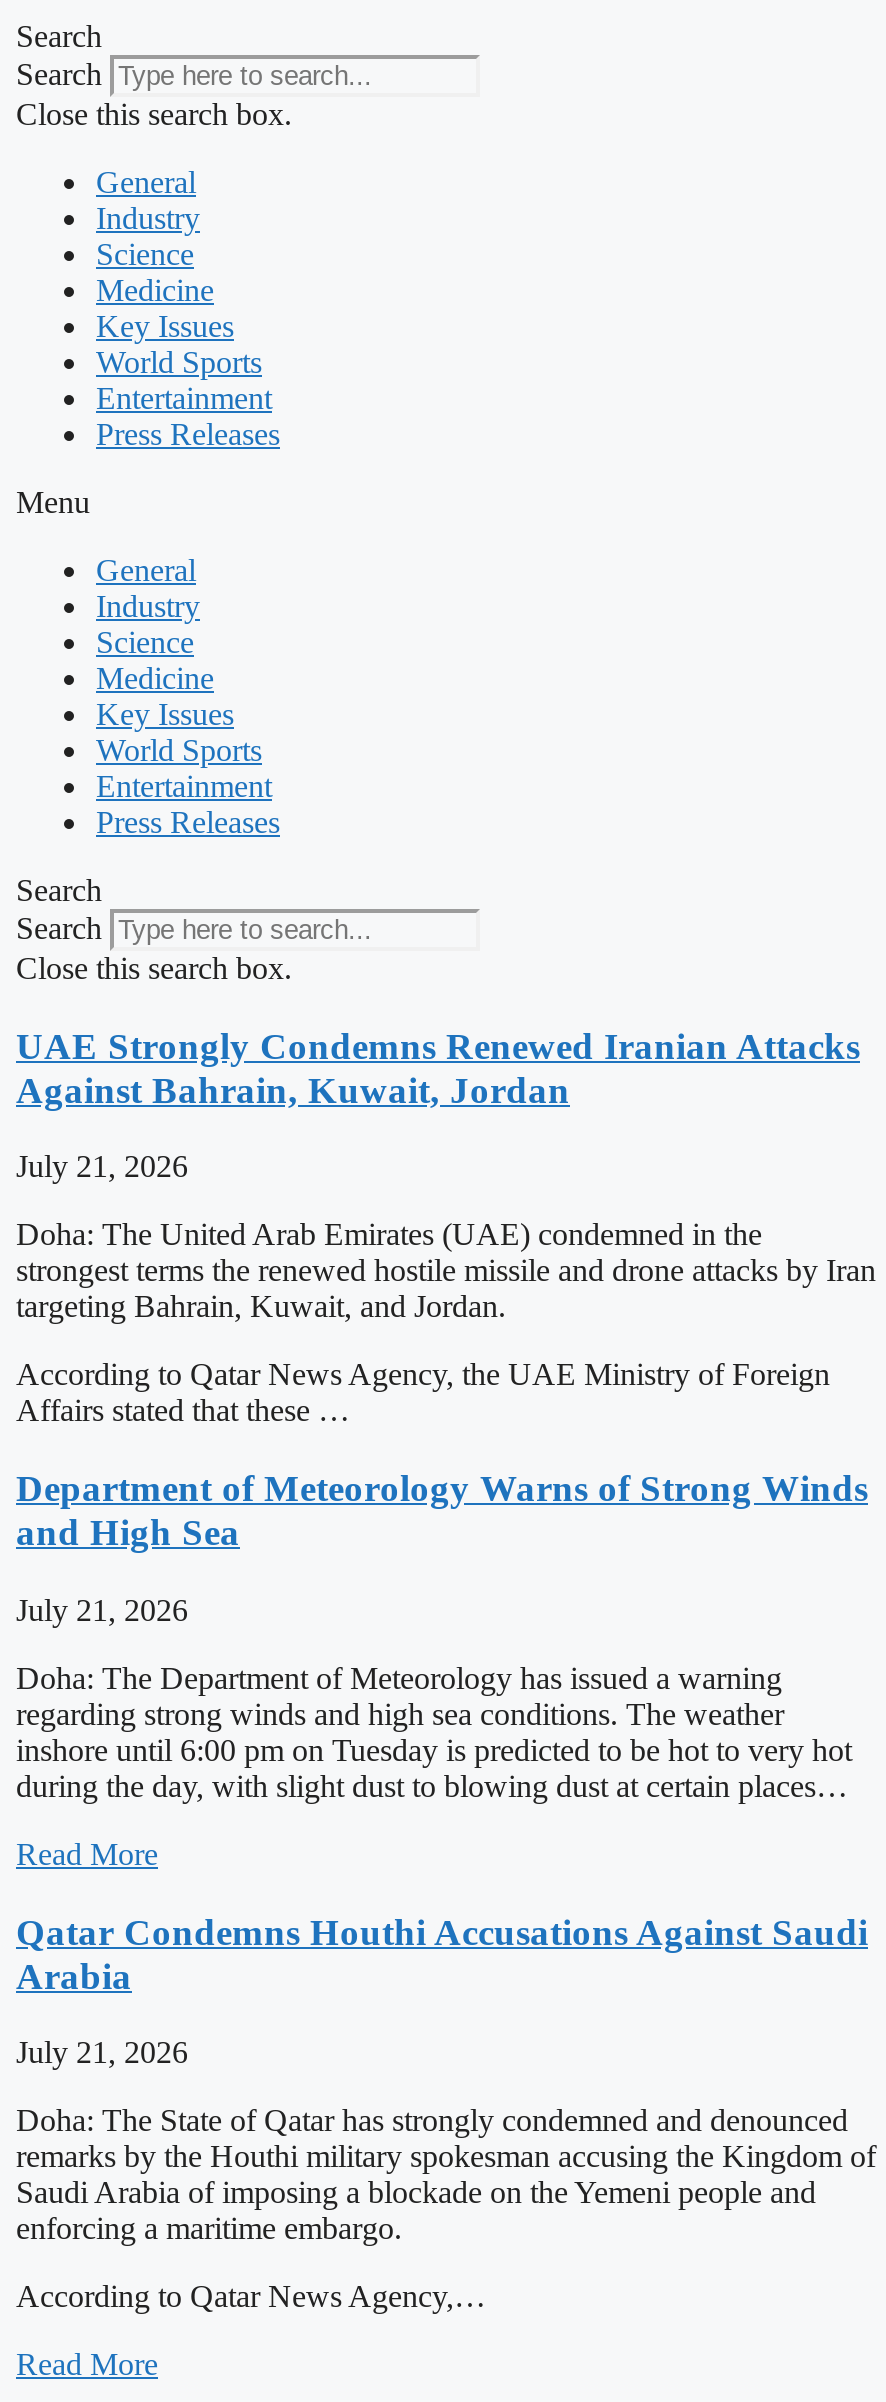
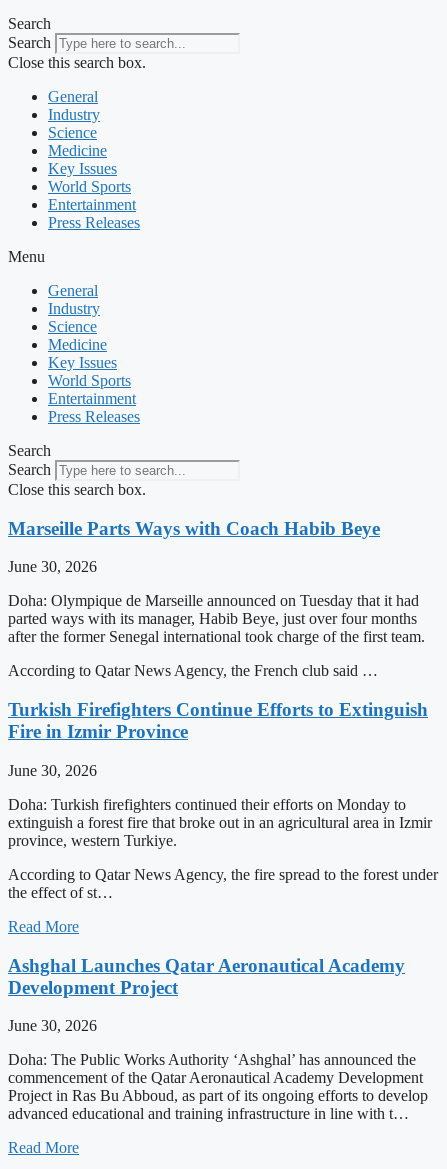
[16,1024,876,1803] UAE Strongly Condemns Renewed Iranian Attacks | Against Bahrain, Kuwait, Jordan | July 21, 2026 | Doha: The United Arab Emirates (UAE) condemned in the | strongest terms the renewed hostile missile and drone attacks by Iran | targeting Bahrain, Kuwait, and Jordan. | According to Qatar News Agency, the UAE Ministry of Foreign | Affairs stated that these … | Department of Meteorology Warns of Strong Winds | and High Sea | July 21, 2026 | Doha: The Department of Meteorology has issued a warning | regarding strong winds and high sea conditions. The weather | inshore until 6:00 pm on Tuesday is predicted to be hot to very hot | during the day, with slight dust to blowing dust at certain places… -> [8,518,438,901] Marseille Parts Ways with Coach Habib Beye | June 30, 2026 | Doha: Olympique de Marseille announced on Tuesday that it had | parted ways with its manager, Habib Beye, just over four months | after the former Senegal international took charge of the first team. | According to Qatar News Agency, the French club said … | Turkish Firefighters Continue Efforts to Extinguish | Fire in Izmir Province | June 30, 2026 | Doha: Turkish firefighters continued their efforts on Monday to | extinguish a forest fire that broke out in an agricultural area in Izmir | province, western Turkiye. | According to Qatar News Agency, the fire spread to the forest under | the effect of st…
[16,1910,876,2314] Qatar Condemns Houthi Accusations Against Saudi | Arabia | July 21, 2026 | Doha: The State of Qatar has strongly condemned and denounced | remarks by the Houthi military spokesman accusing the Kingdom of | Saudi Arabia of imposing a blockade on the Yemeni people and | enforcing a maritime embargo. | According to Qatar News Agency,… -> [8,955,428,1122] Ashghal Launches Qatar Aeronautical Academy | Development Project | June 30, 2026 | Doha: The Public Works Authority ‘Ashghal’ has announced the | commencement of the Qatar Aeronautical Academy Development | Project in Ras Bu Abboud, as part of its ongoing efforts to develop | advanced educational and training infrastructure in line with t…

